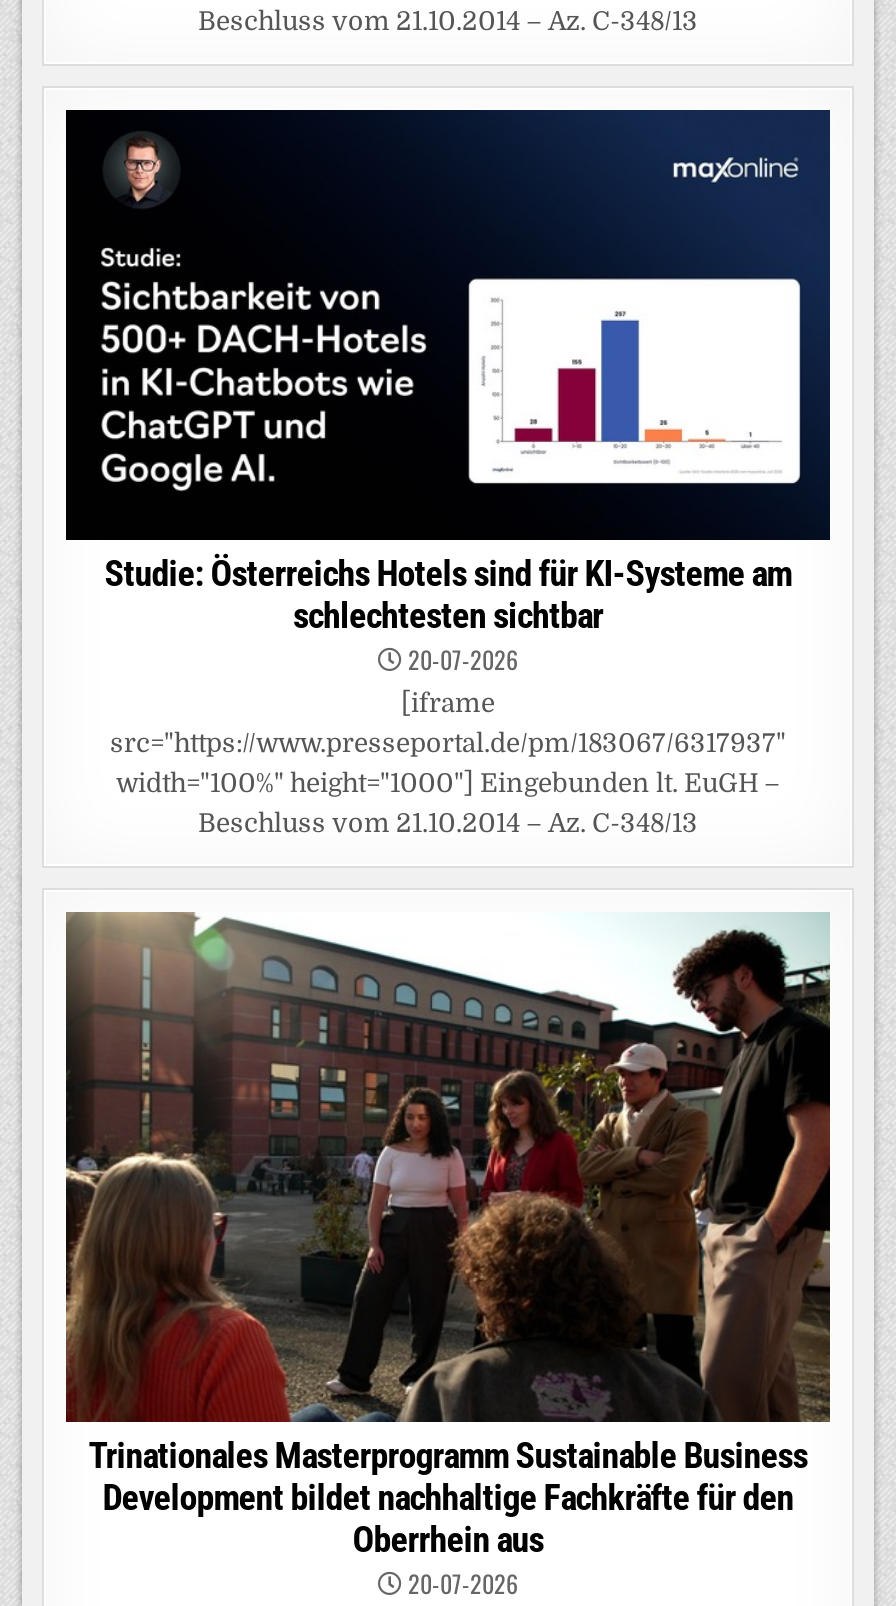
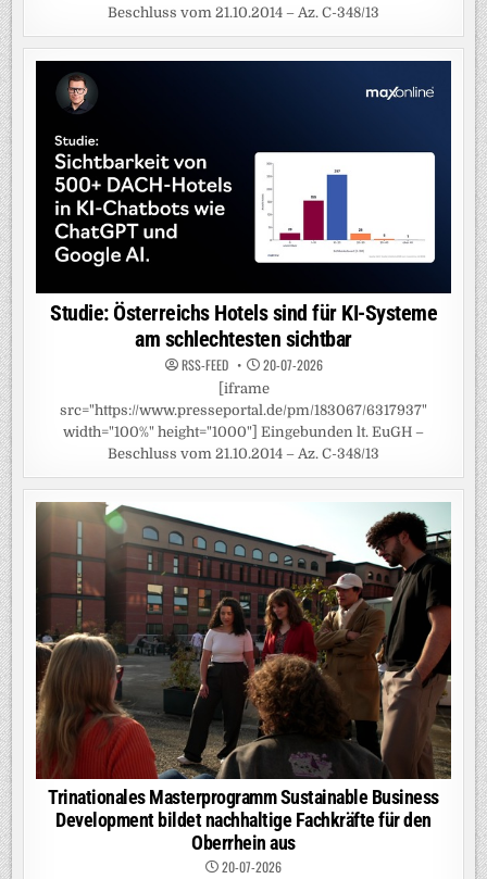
[104,553,792,637] Studie: Österreichs Hotels sind für KI-Systeme am | schlechtesten sichtbar -> [50,300,437,374] Studie: Österreichs Hotels sind für KI-Systeme | am schlechtesten sichtbar | RSS-FEED

